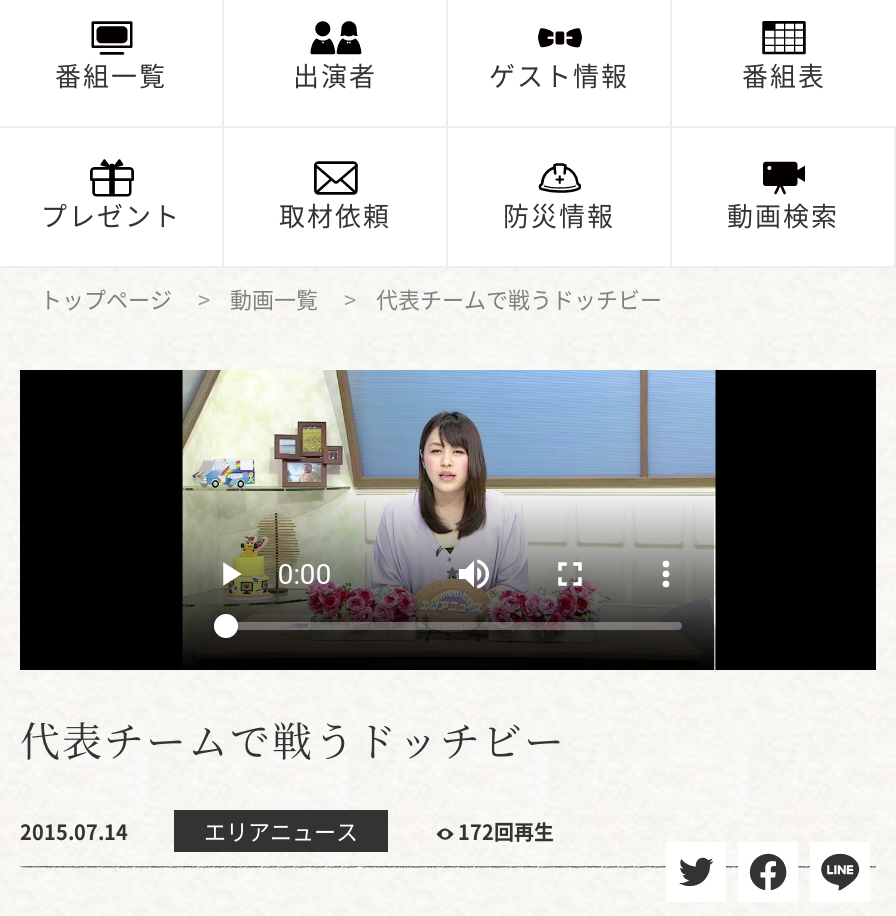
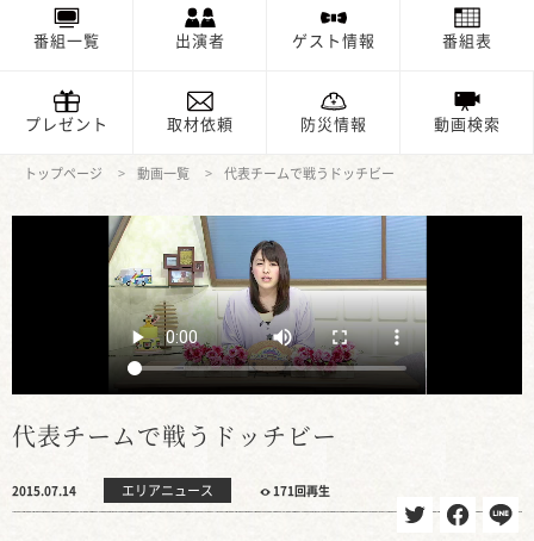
[458,822,554,842] 172回再生 -> [273,485,330,497] 171回再生

